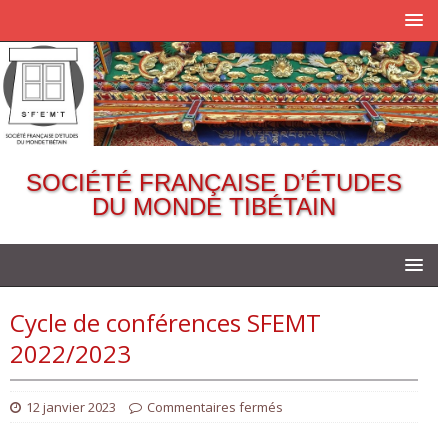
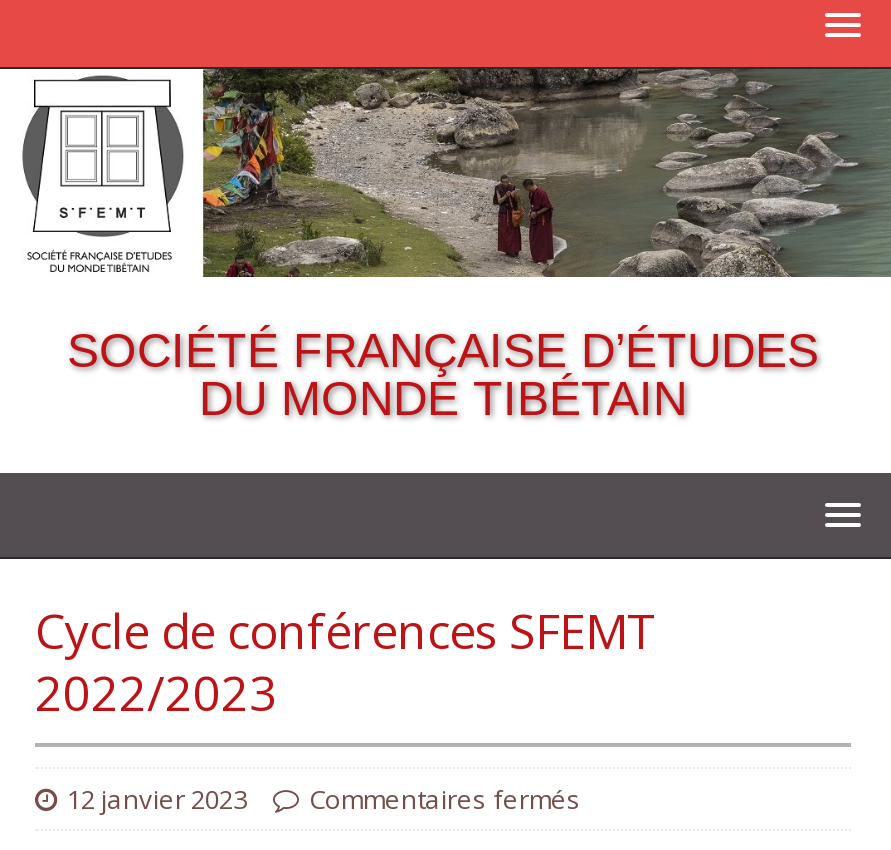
[93,41,435,147] [image] -> [201,67,885,279] [image]

